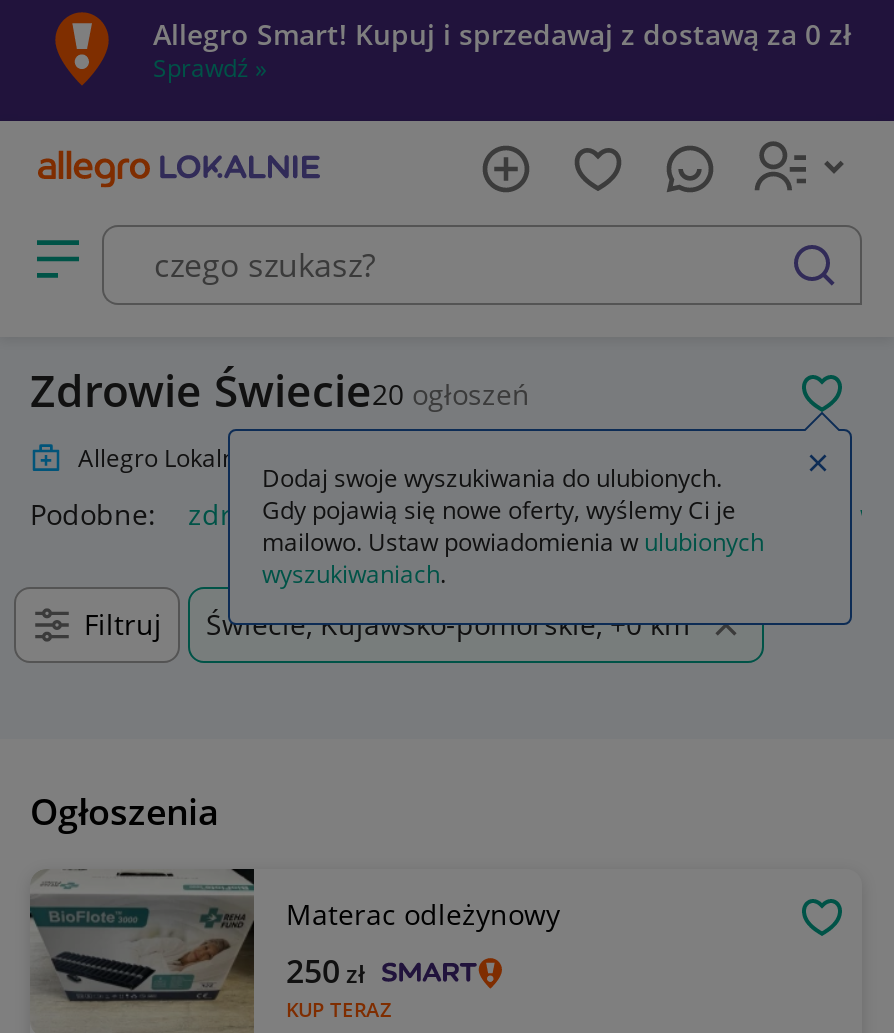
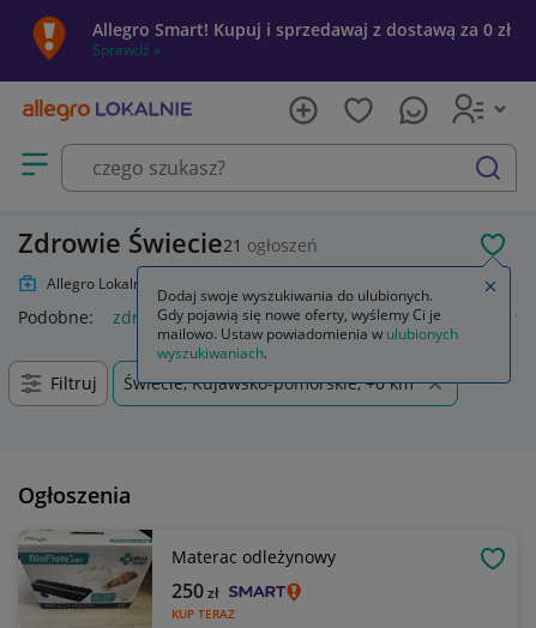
[30,359,530,419] Zdrowie Świecie20 ogłoszeń -> [18,224,318,260] Zdrowie Świecie21 ogłoszeń

